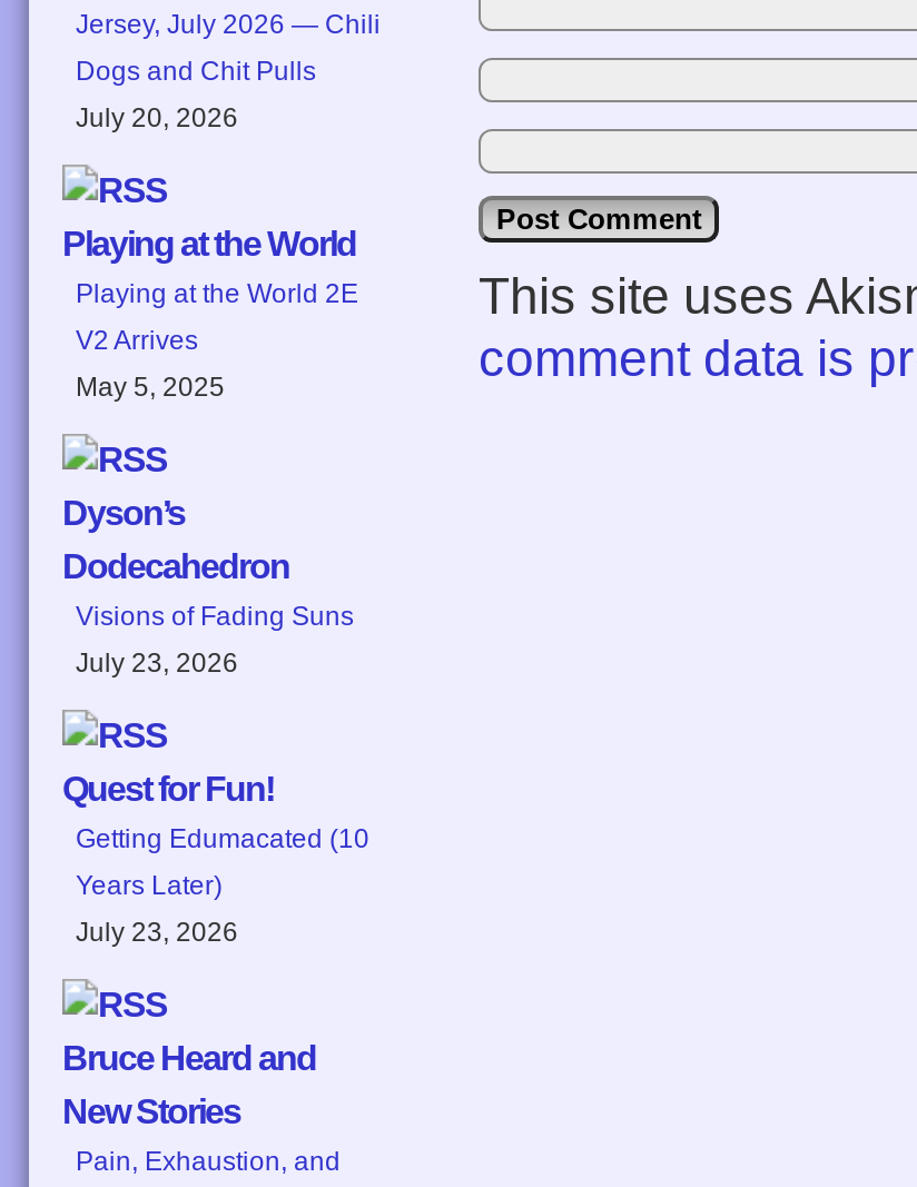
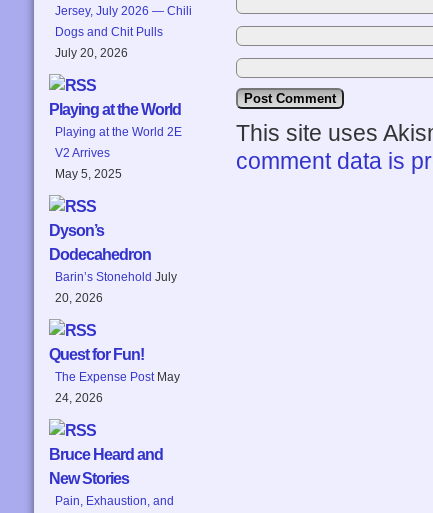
[76,601,354,632] Visions of Fading Suns -> [55,270,177,284] Barin’s Stonehold July
[76,648,238,679] July 23, 2026 -> [55,291,103,305] 20, 2026
[76,824,369,948] Getting Edumacated (10 | Years Later) | July 23, 2026 -> [55,370,180,405] The Expense Post May | 24, 2026

